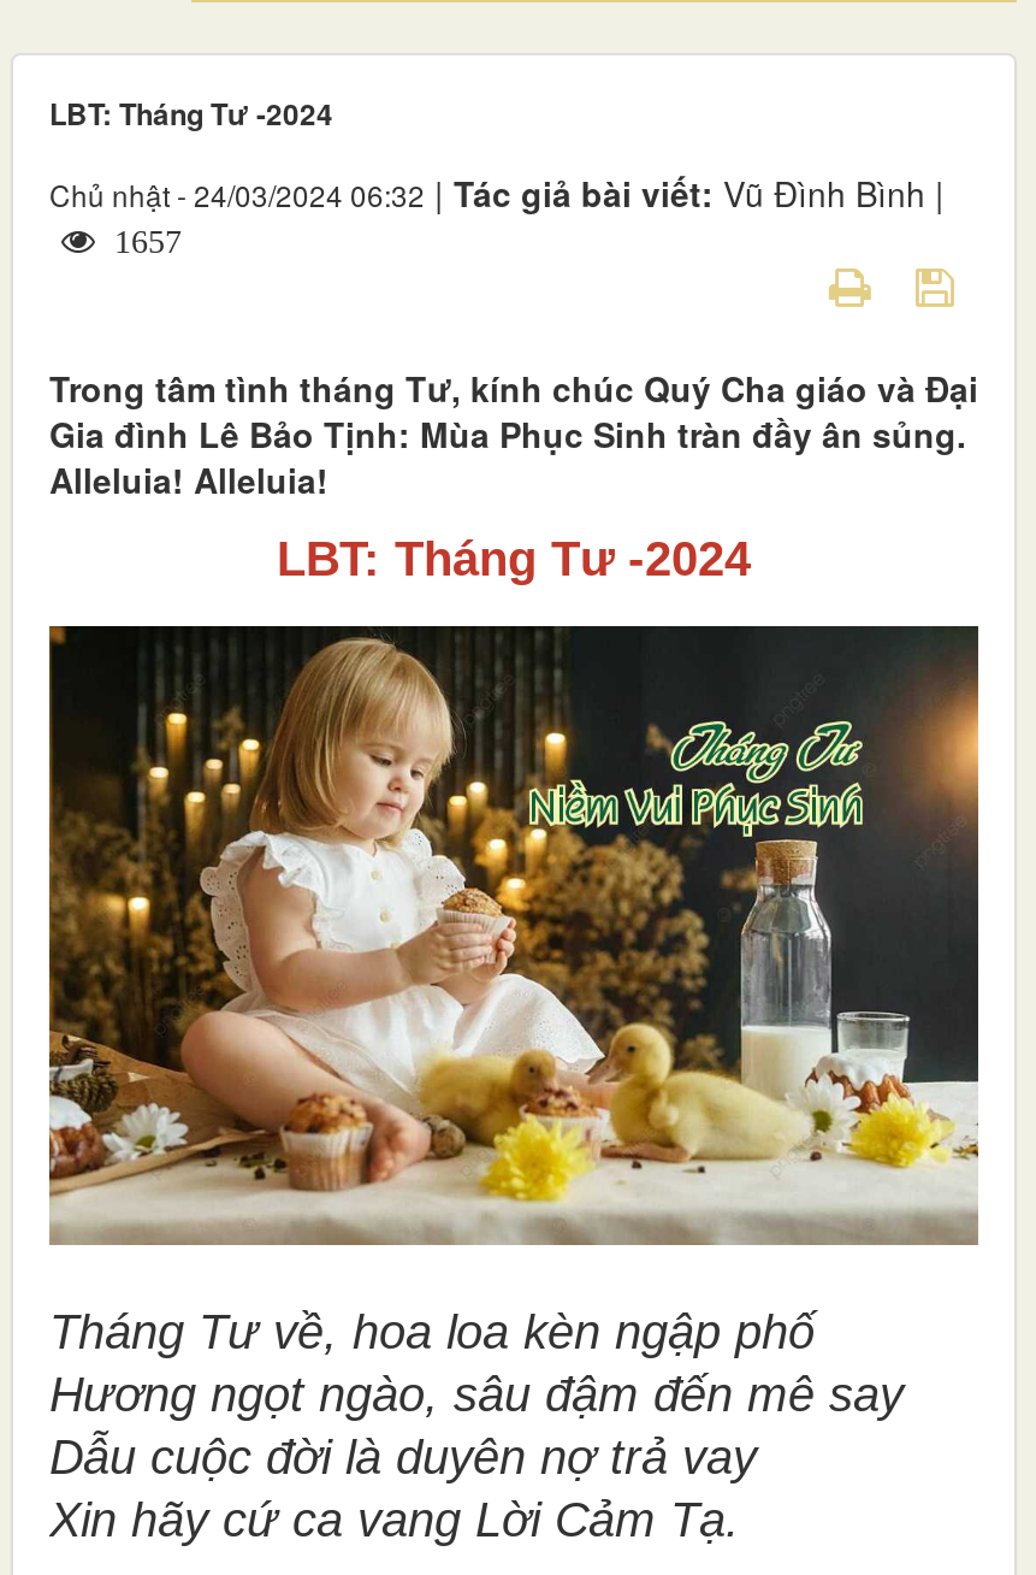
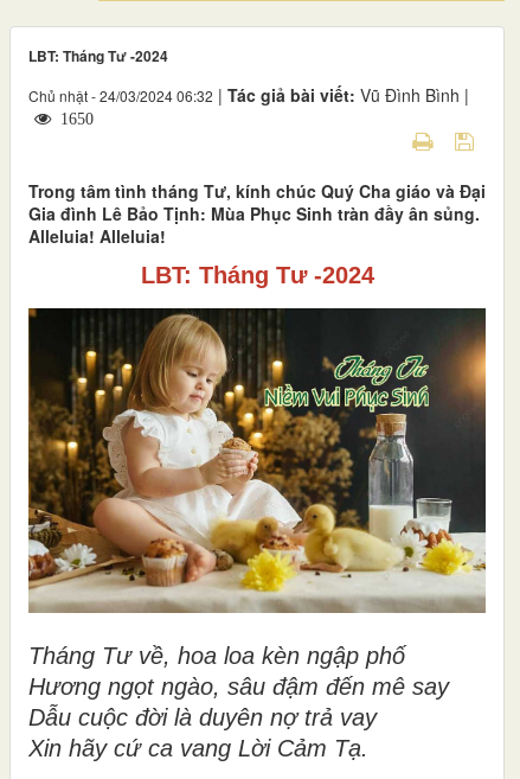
[95,223,182,256] 1657 -> [51,110,94,126] 1650

